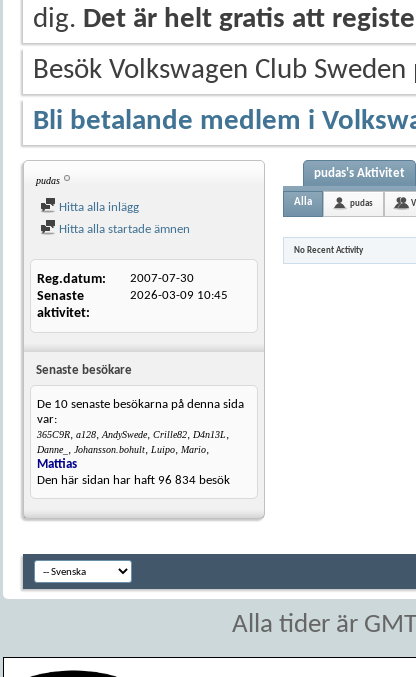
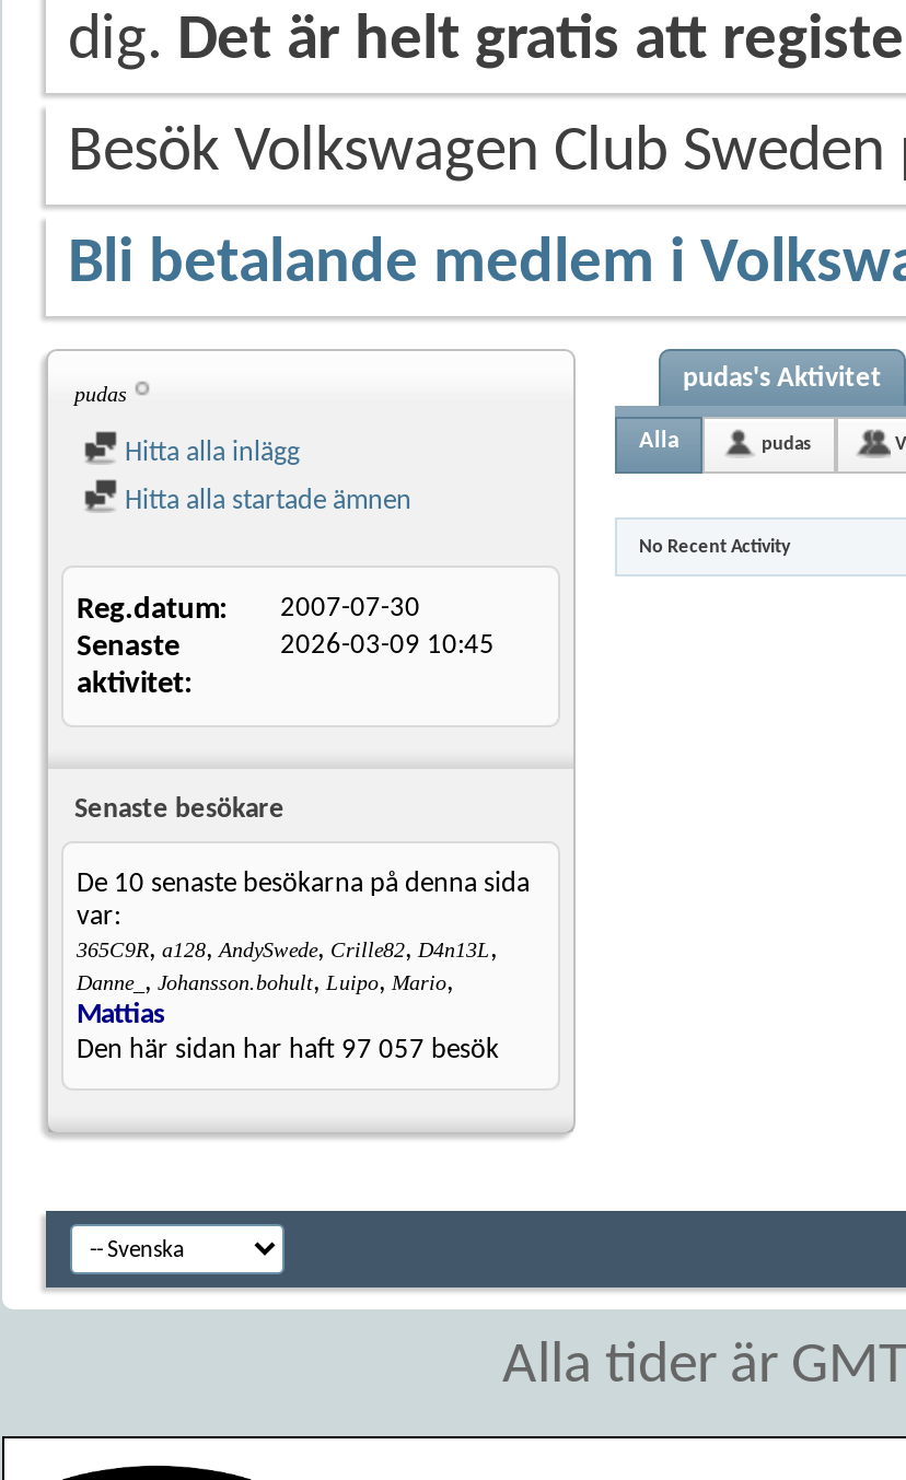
[37,474,230,487] Den här sidan har haft 96 834 besök -> [77,1036,499,1064] Den här sidan har haft 97 057 besök

